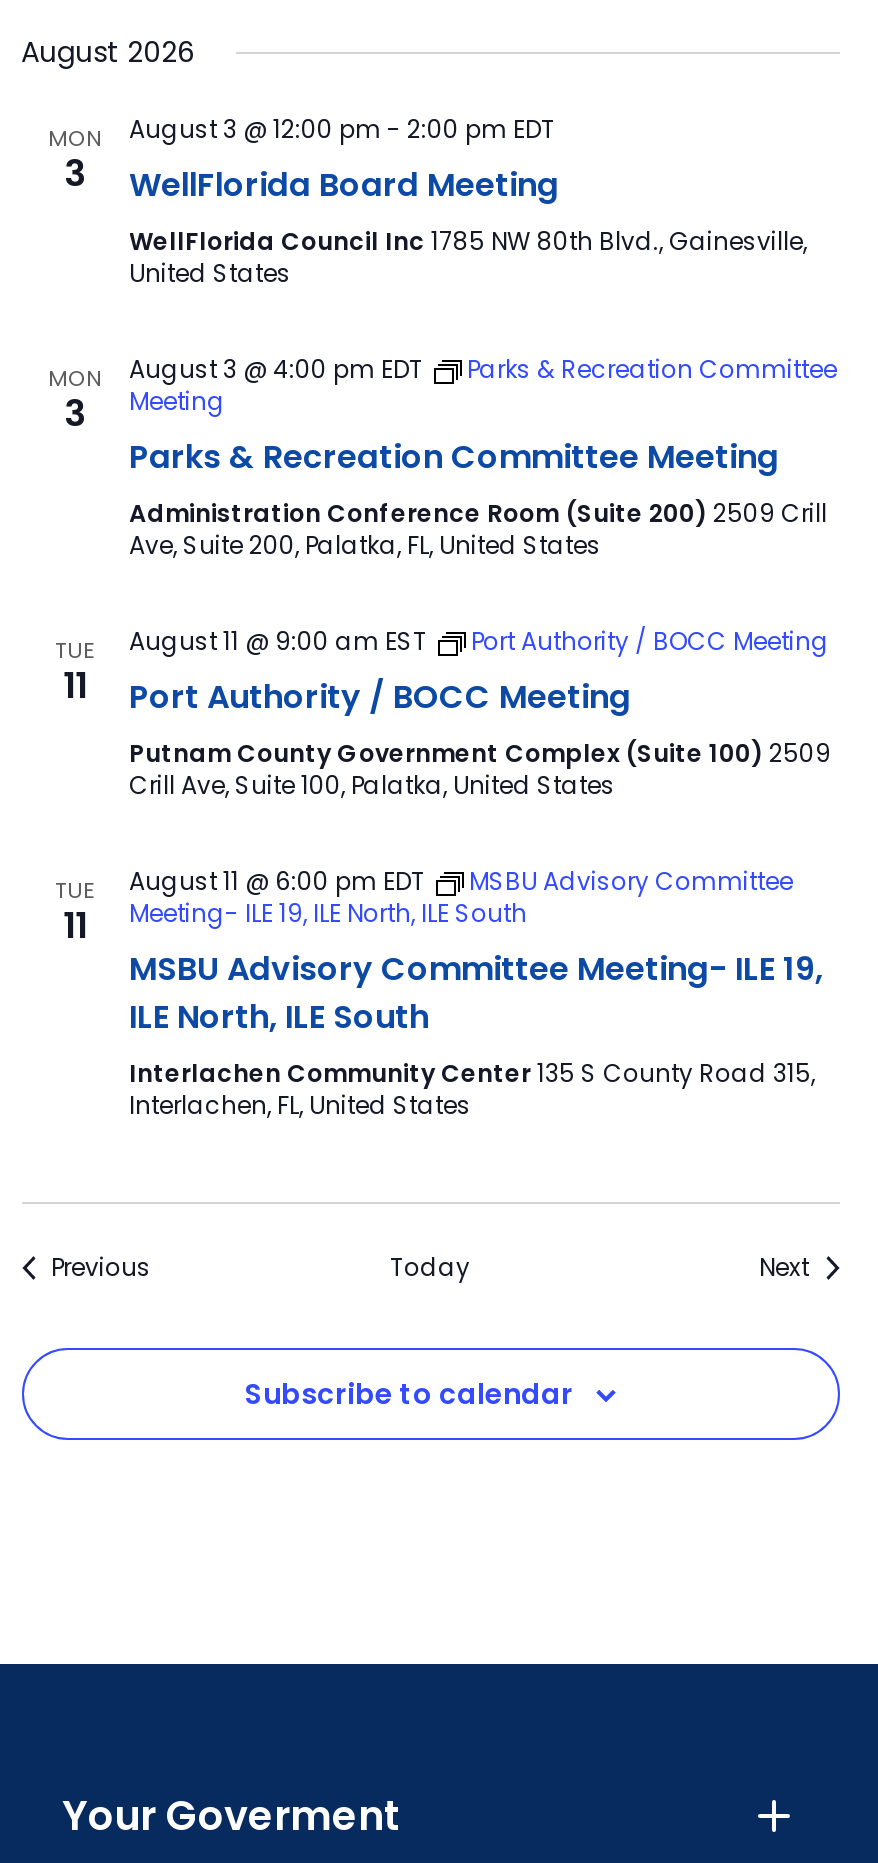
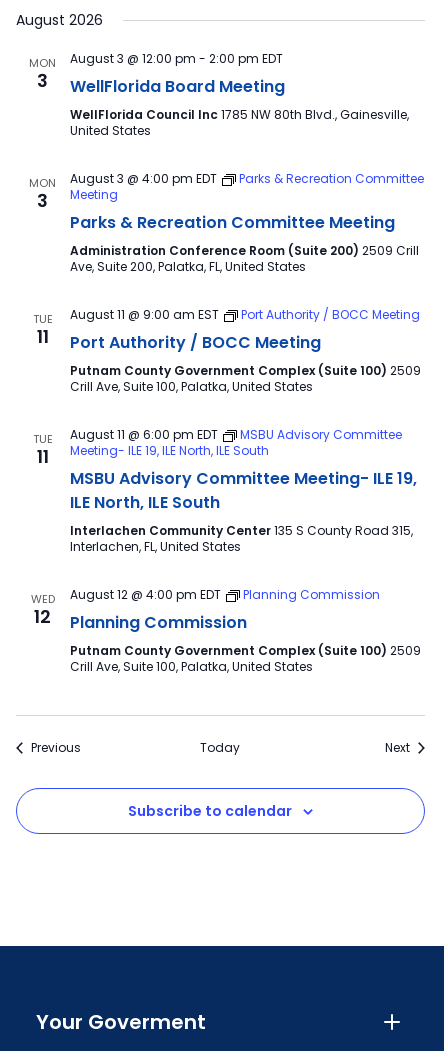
none -> [30,591,54,629] WED | 12
none -> [69,586,420,675] August 12 @ 4:00 pm EDT | Planning Commission | Planning Commission | Putnam County Government Complex (Suite 100) 2509 | Crill Ave, Suite 100, Palatka, United States

